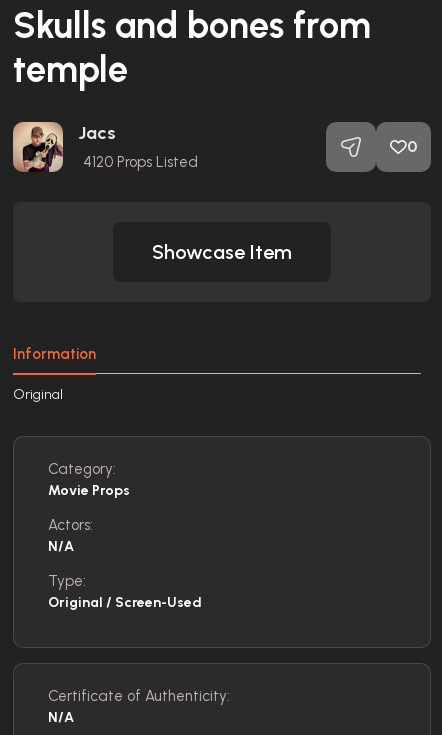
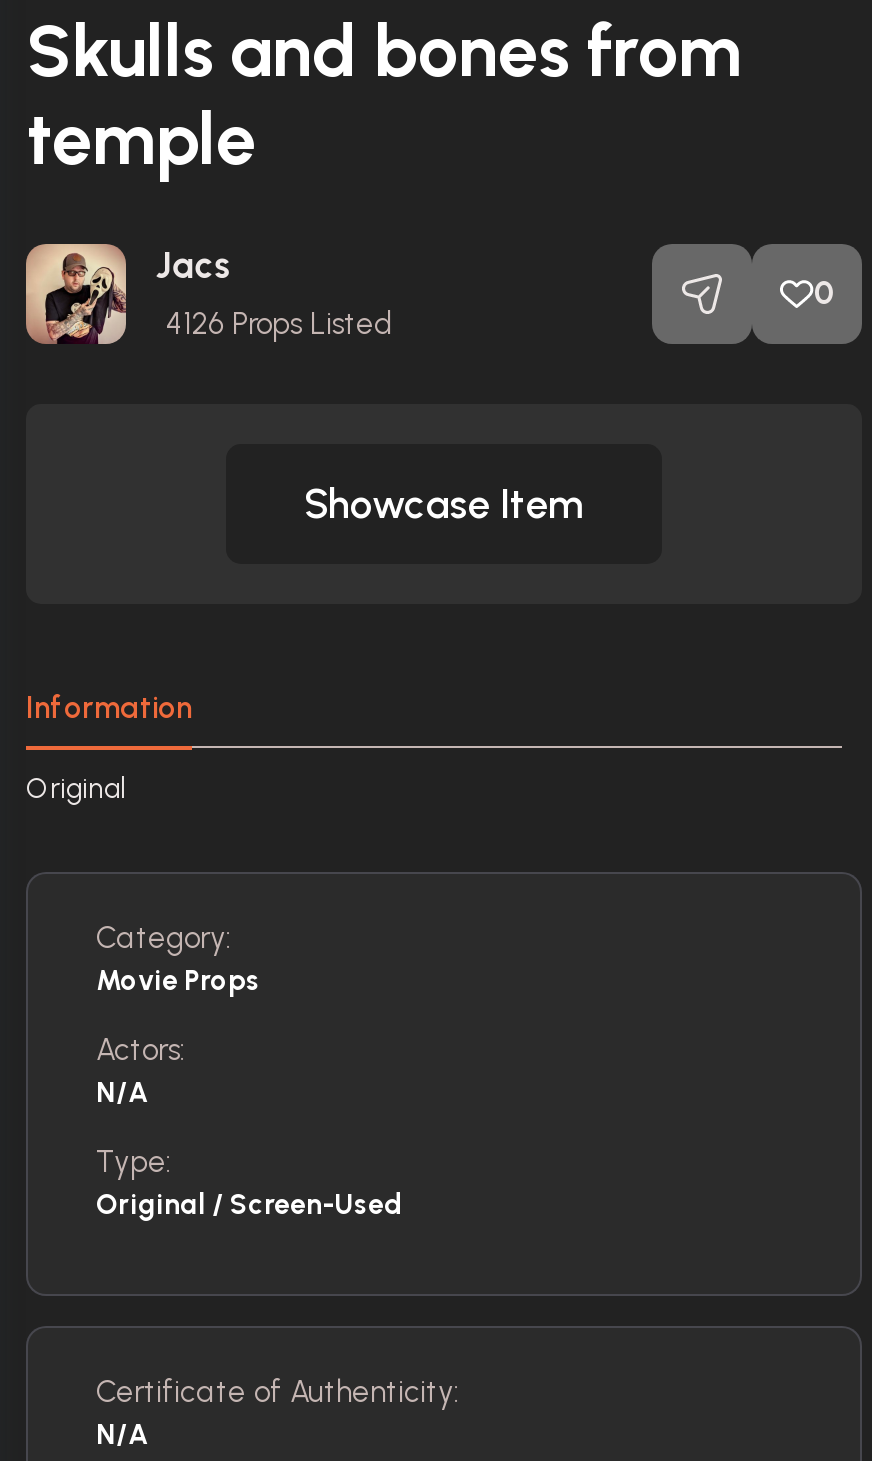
[83,153,198,171] 4120 Props Listed -> [166,305,394,341] 4126 Props Listed

